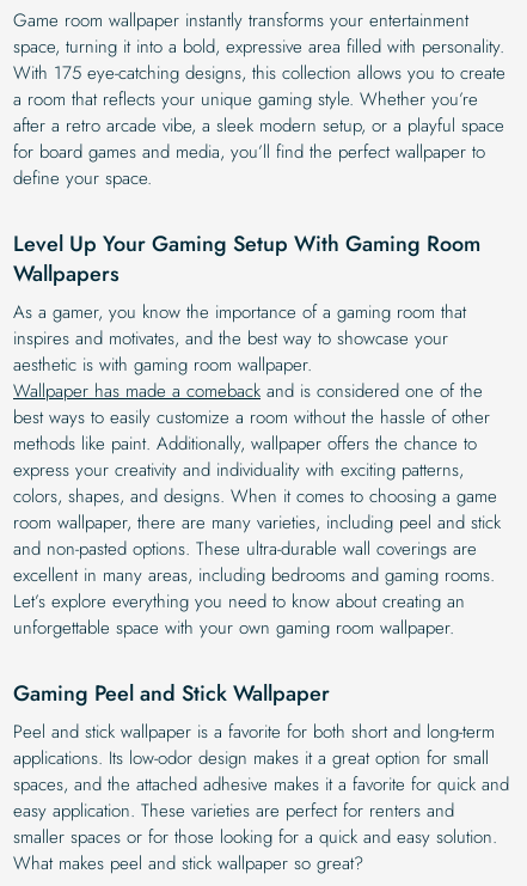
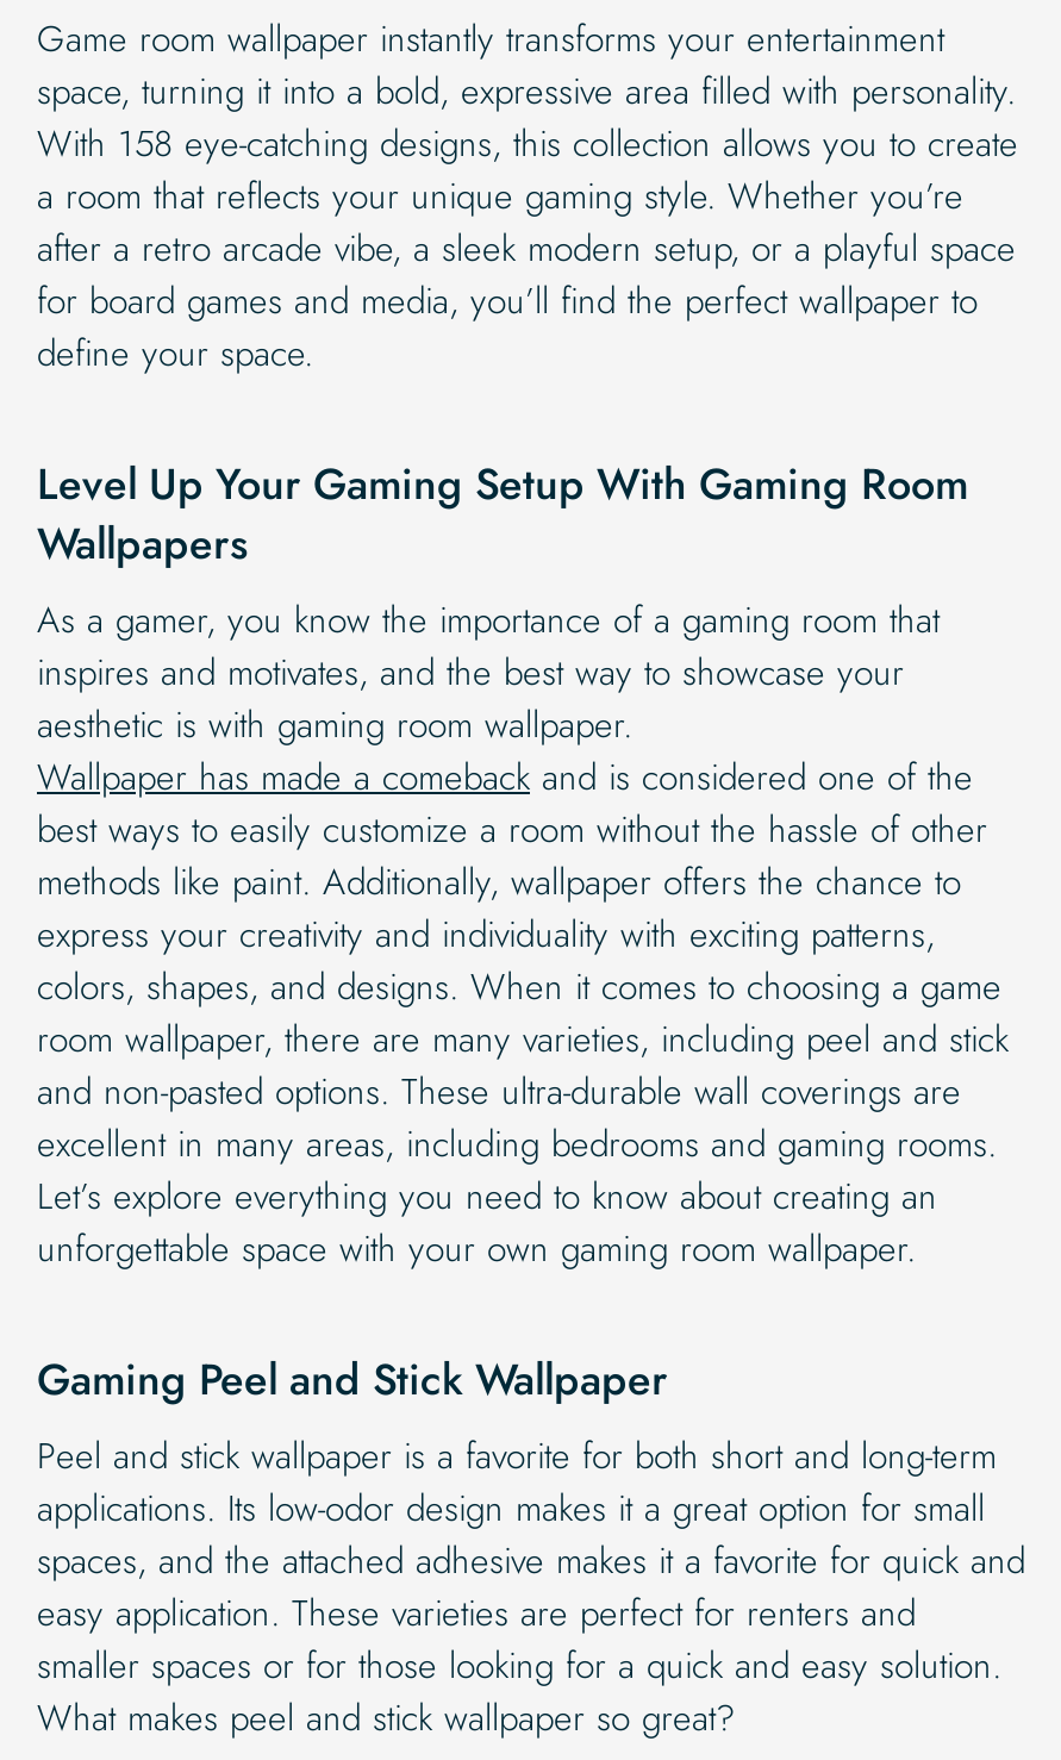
[13,59,505,86] With 175 eye-catching designs, this collection allows you to create -> [37,117,1018,169] With 158 eye-catching designs, this collection allows you to create

